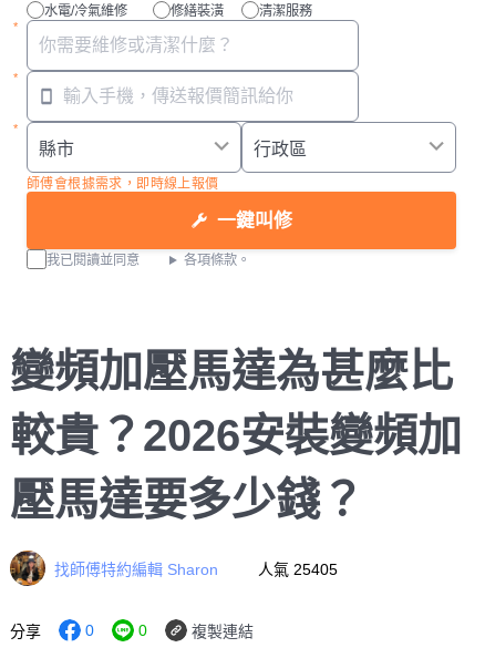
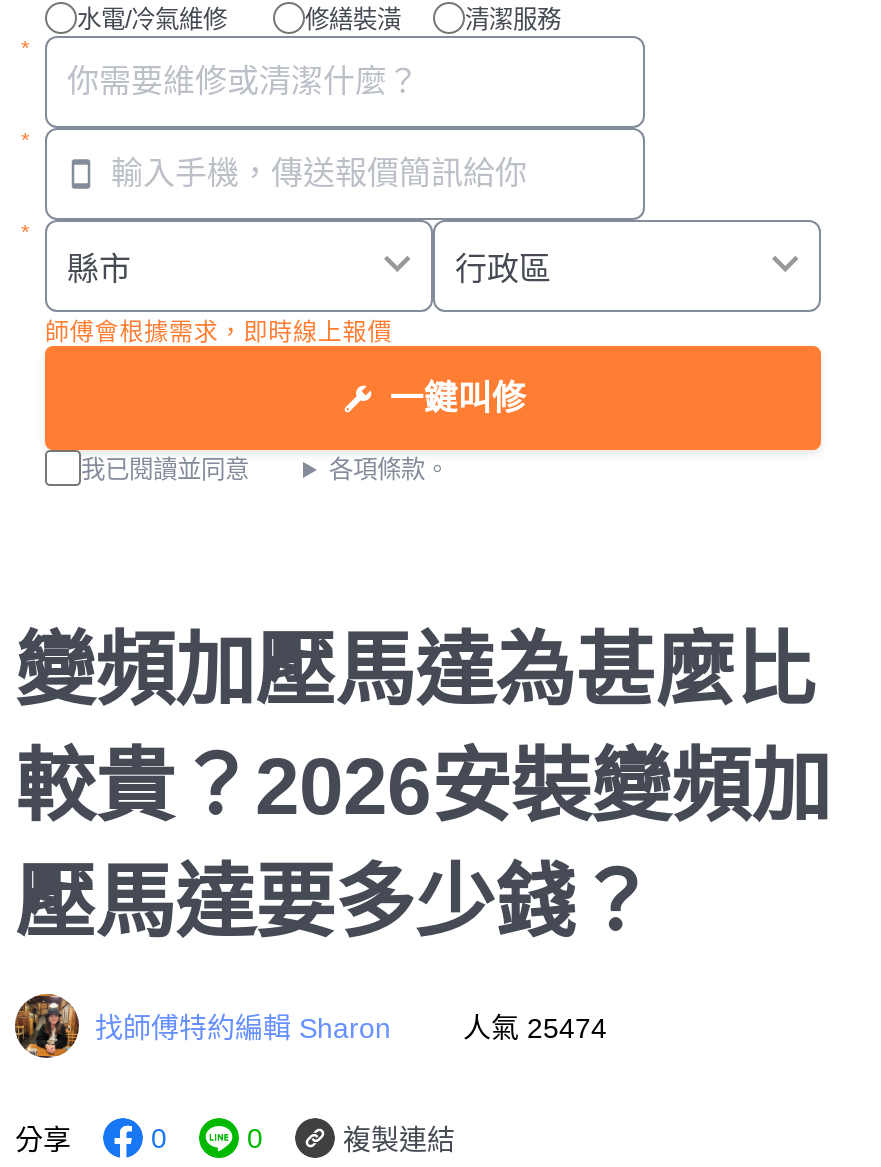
[258,561,338,578] 人氣 25405 -> [463,1012,607,1044] 人氣 25474

